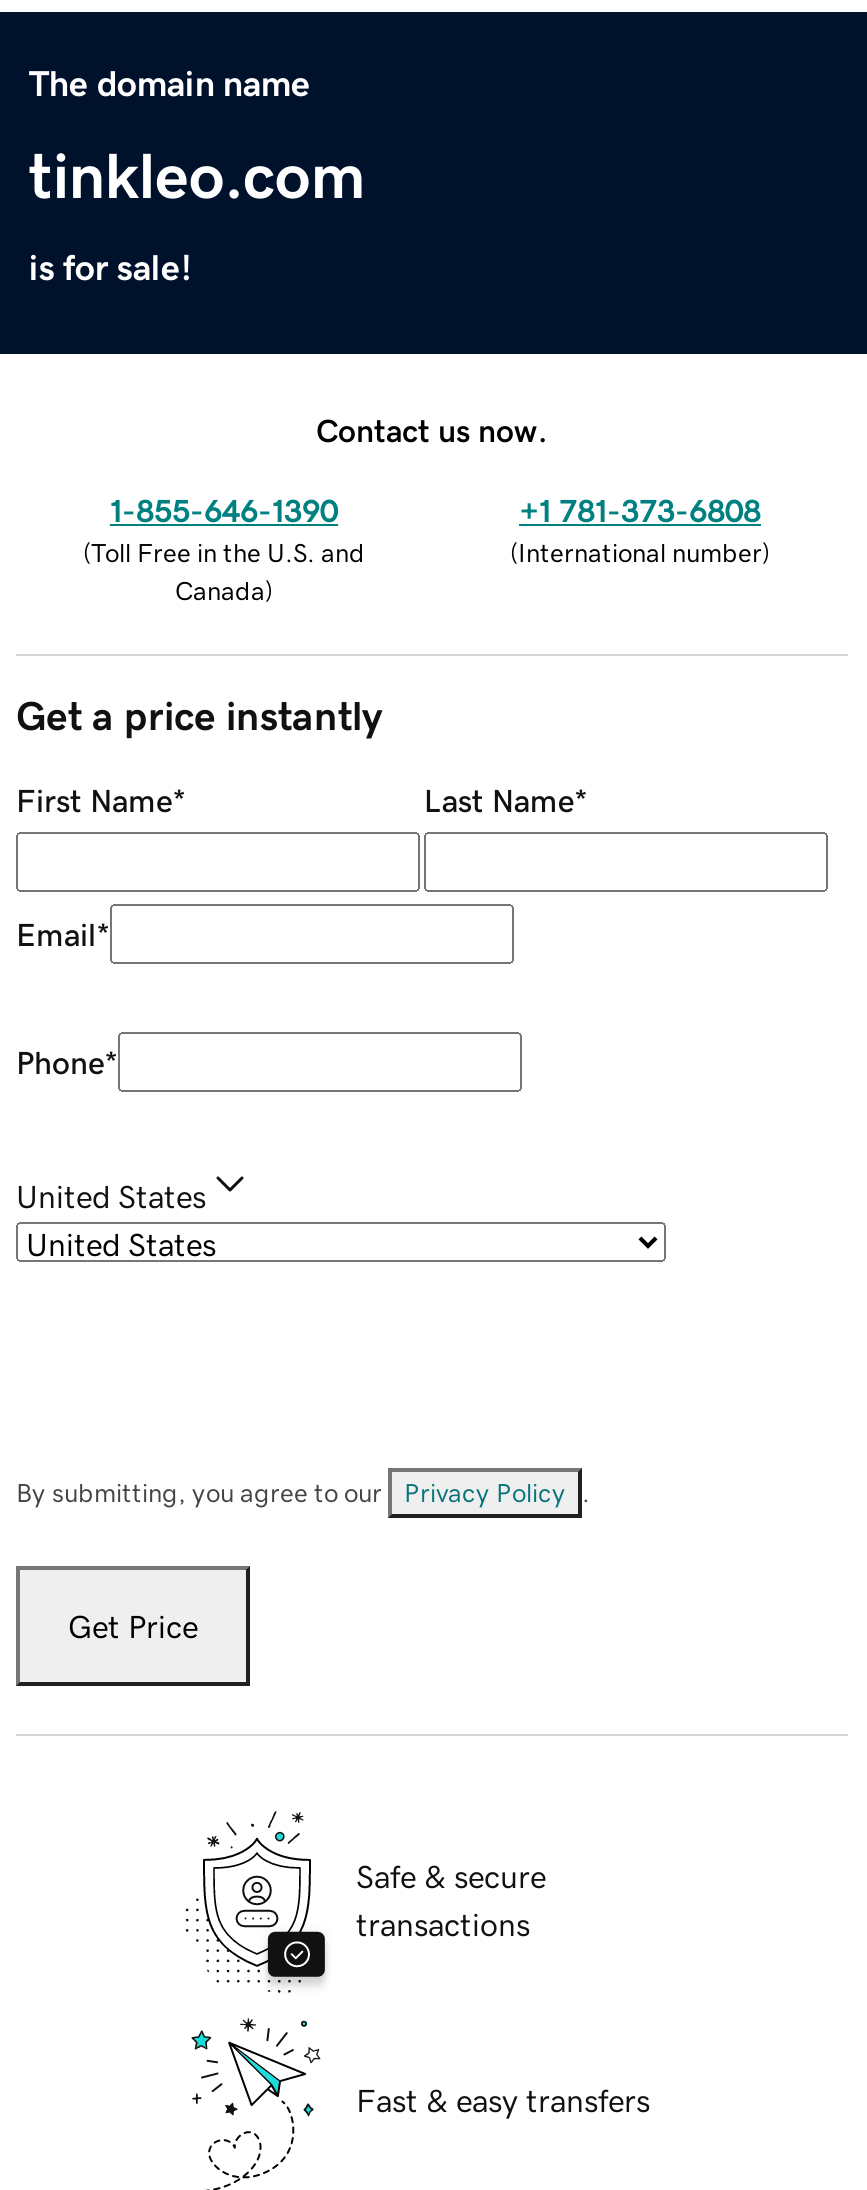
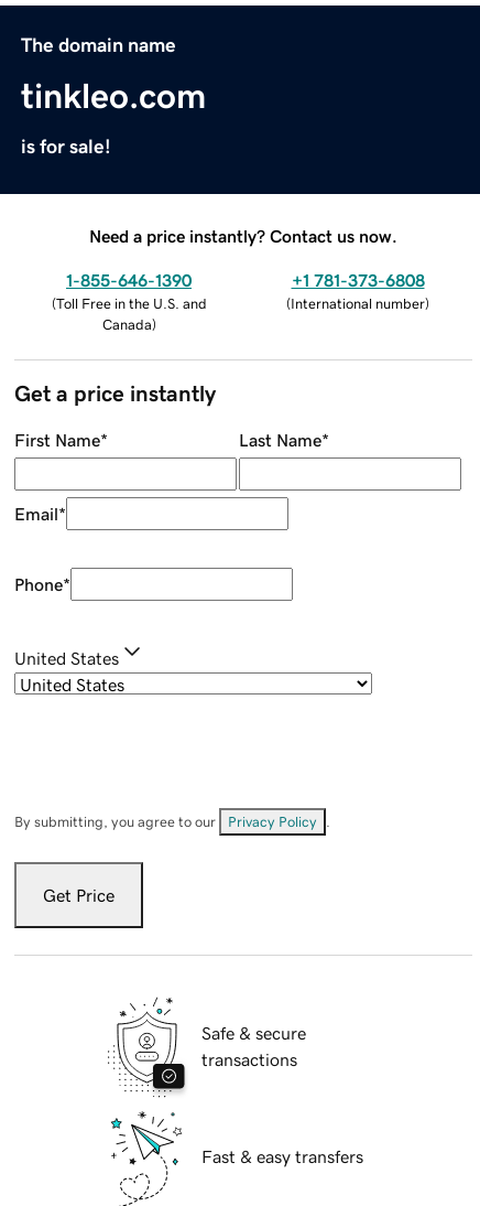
[316,413,548,445] Contact us now. -> [89,227,397,244] Need a price instantly? Contact us now.

